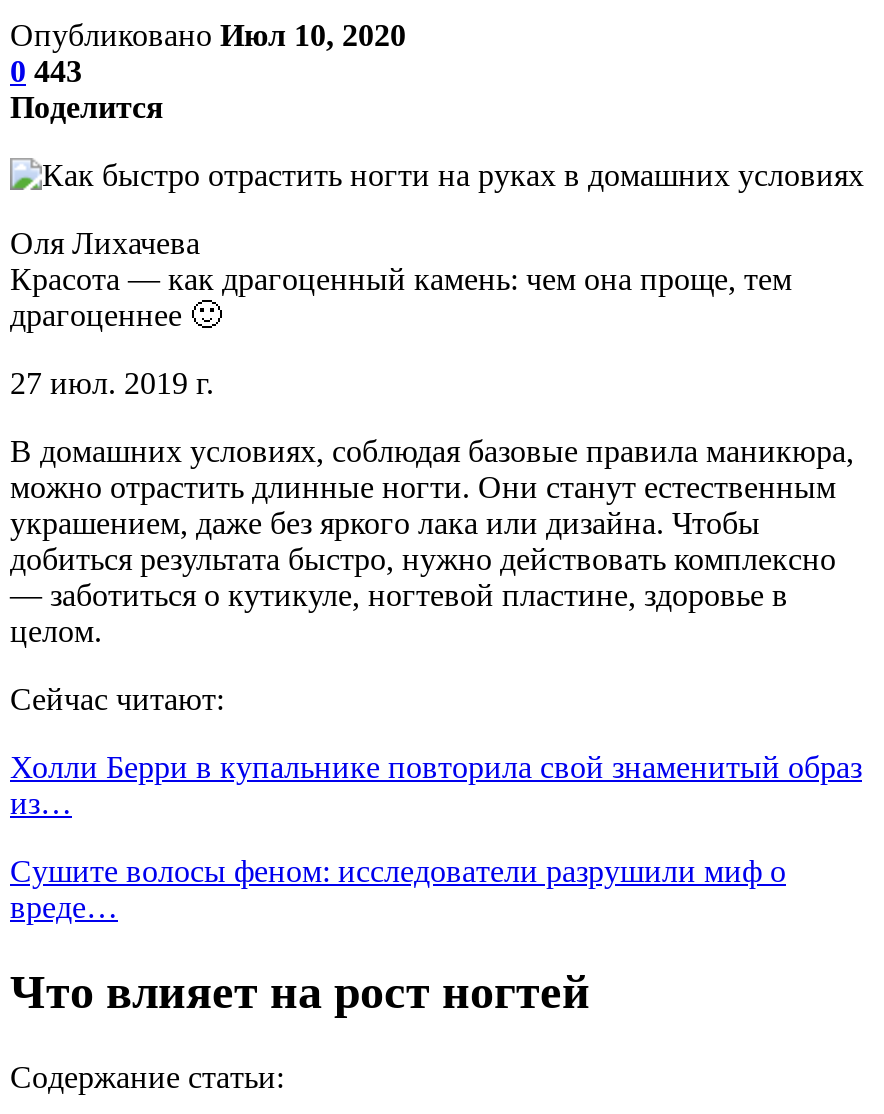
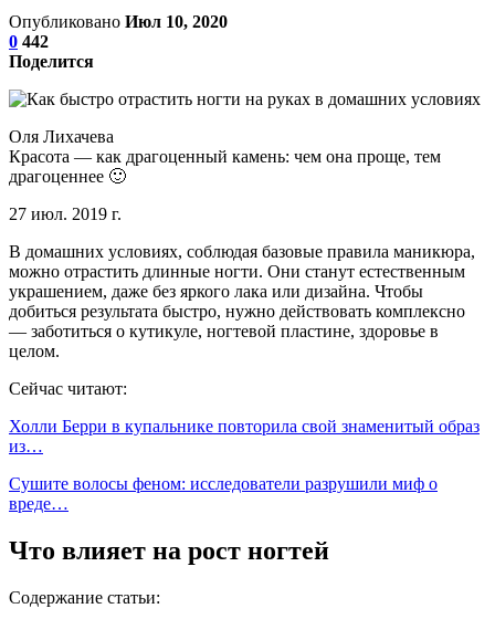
[10,54,82,88] 0 443 -> [9,32,49,51] 0 442

